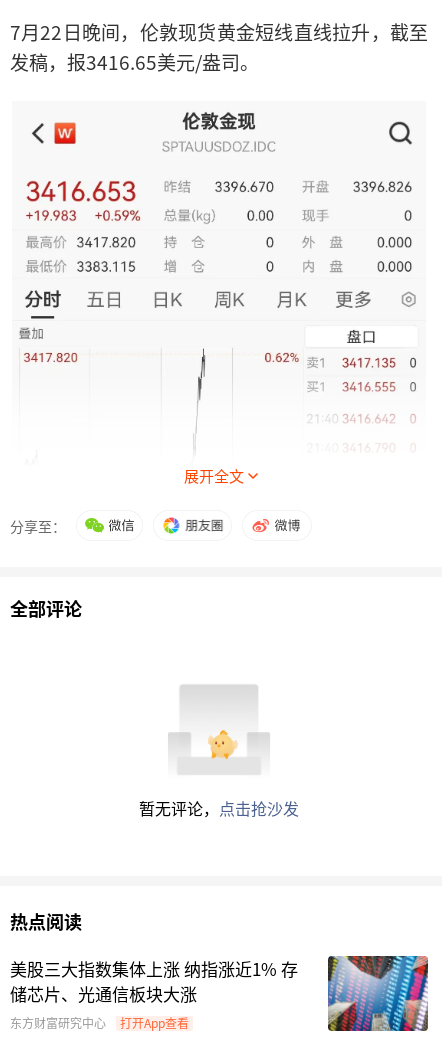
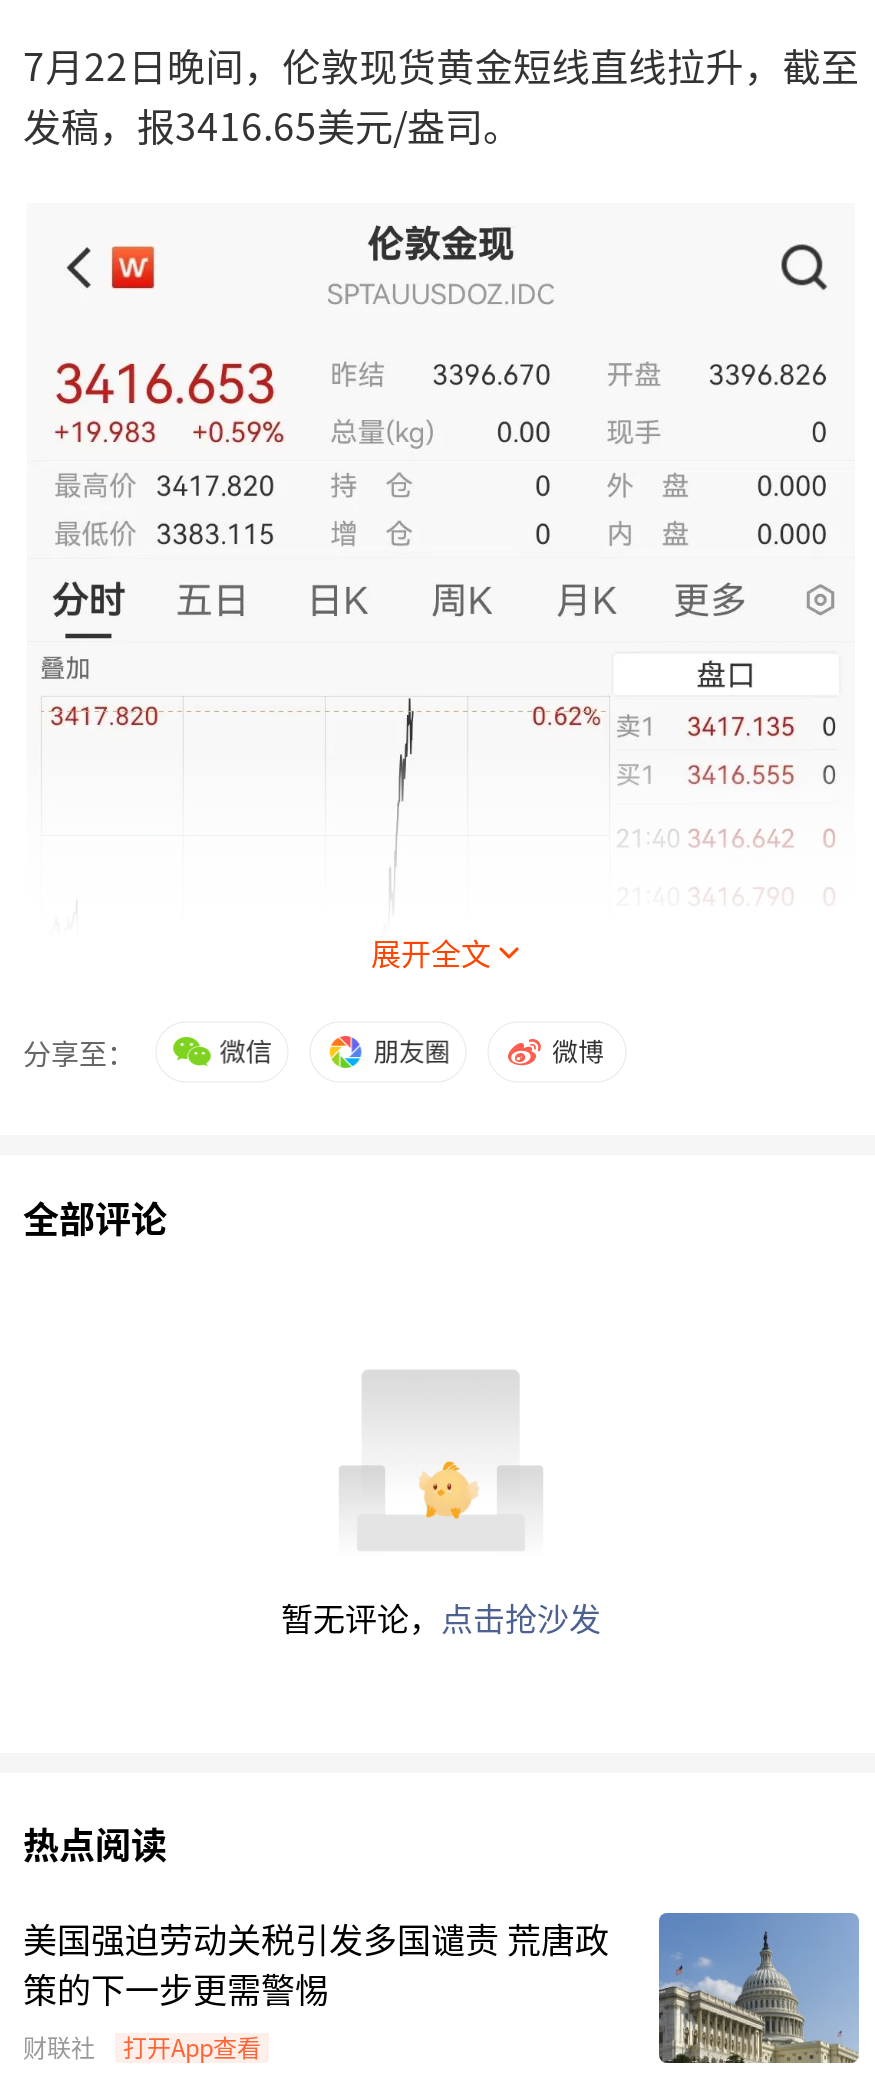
[10,955,429,1032] [image] | 美股三大指数集体上涨 纳指涨近1% 存 | 储芯片、光通信板块大涨 | 东方财富研究中心 -> [23,1911,861,2065] [image] | 美国强迫劳动关税引发多国谴责 荒唐政 | 策的下一步更需警惕 | 财联社

